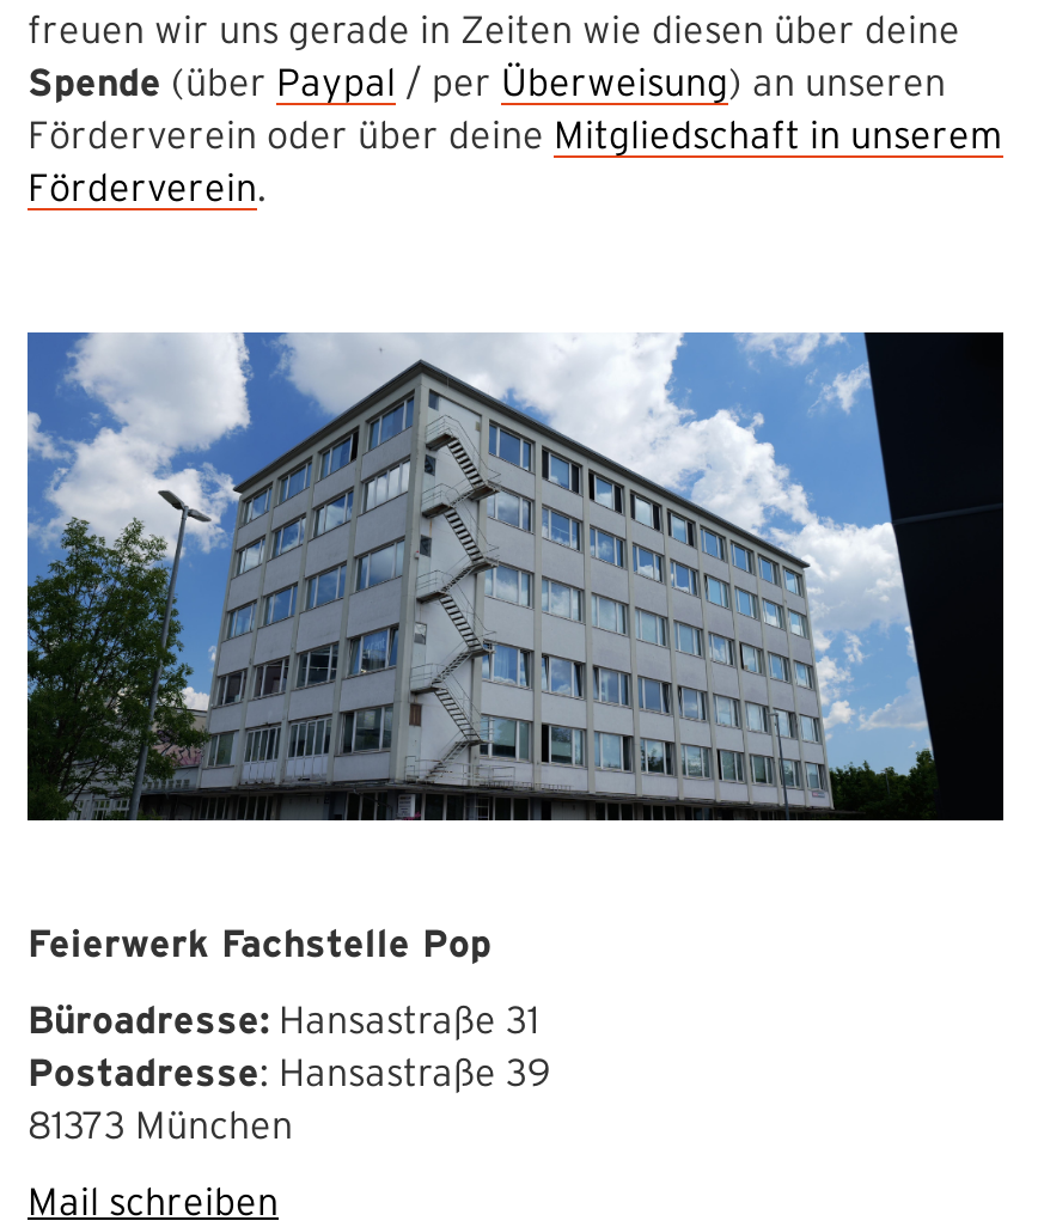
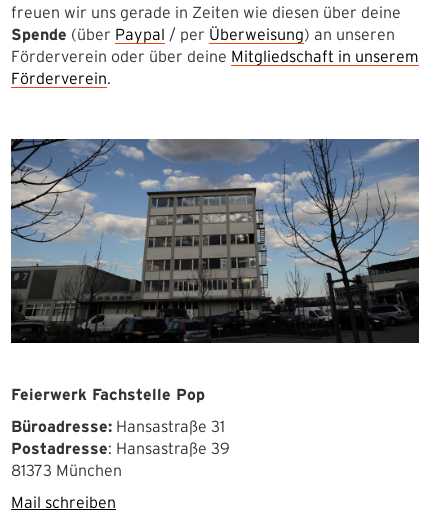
[25,330,1006,820] [image] -> [10,138,420,342] [image]

